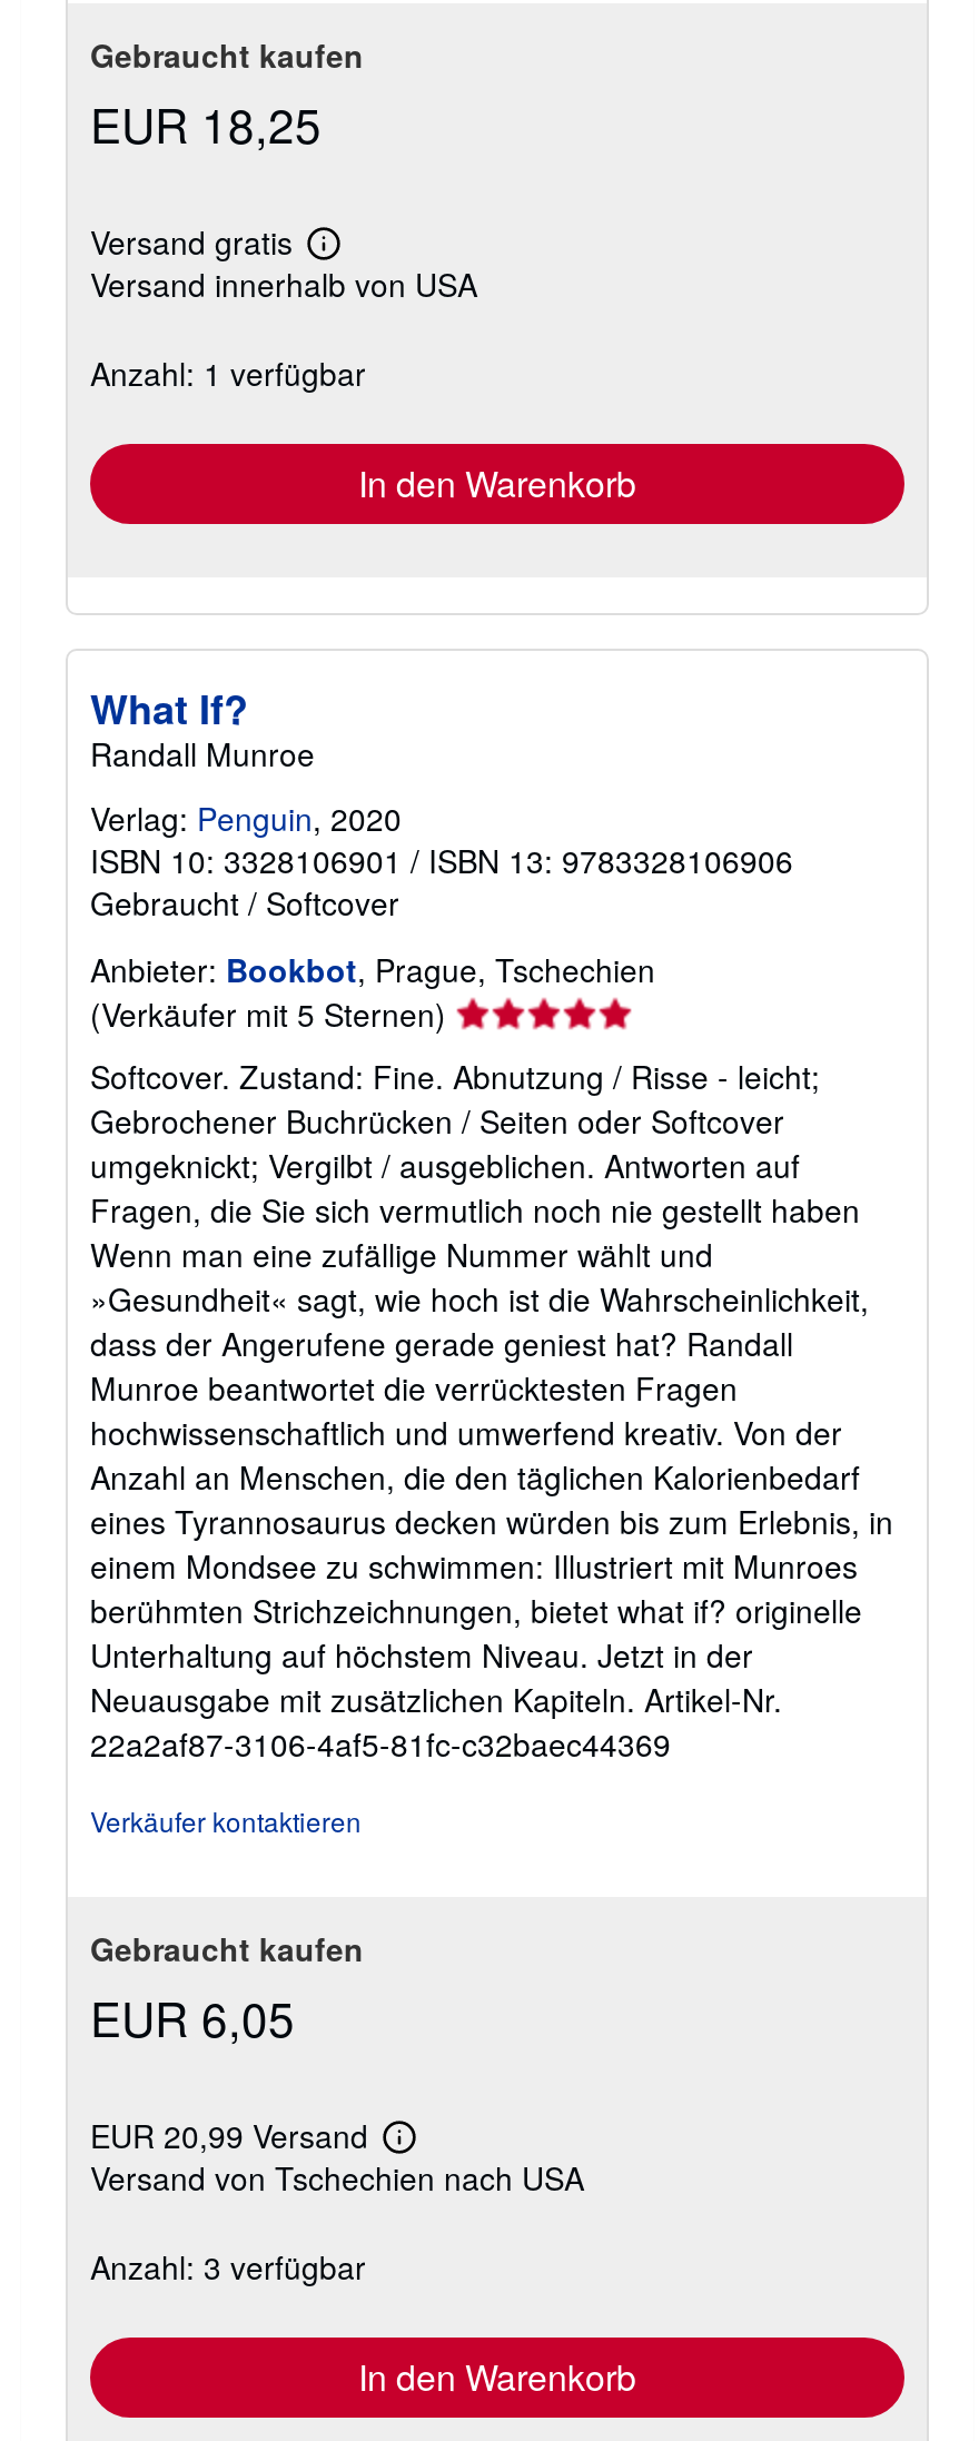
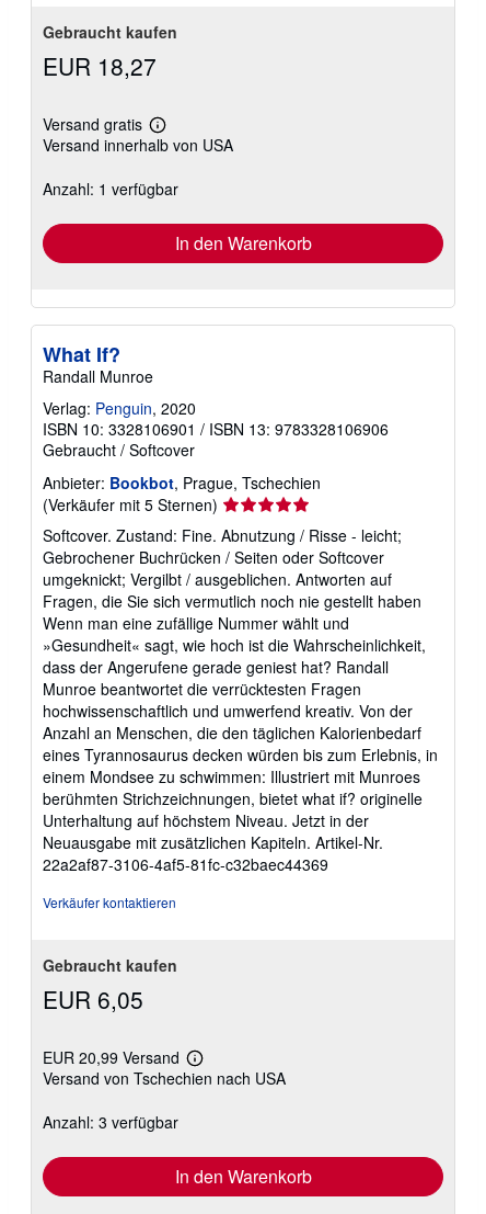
[90,89,322,156] EUR 18,25 -> [43,49,157,82] EUR 18,27

